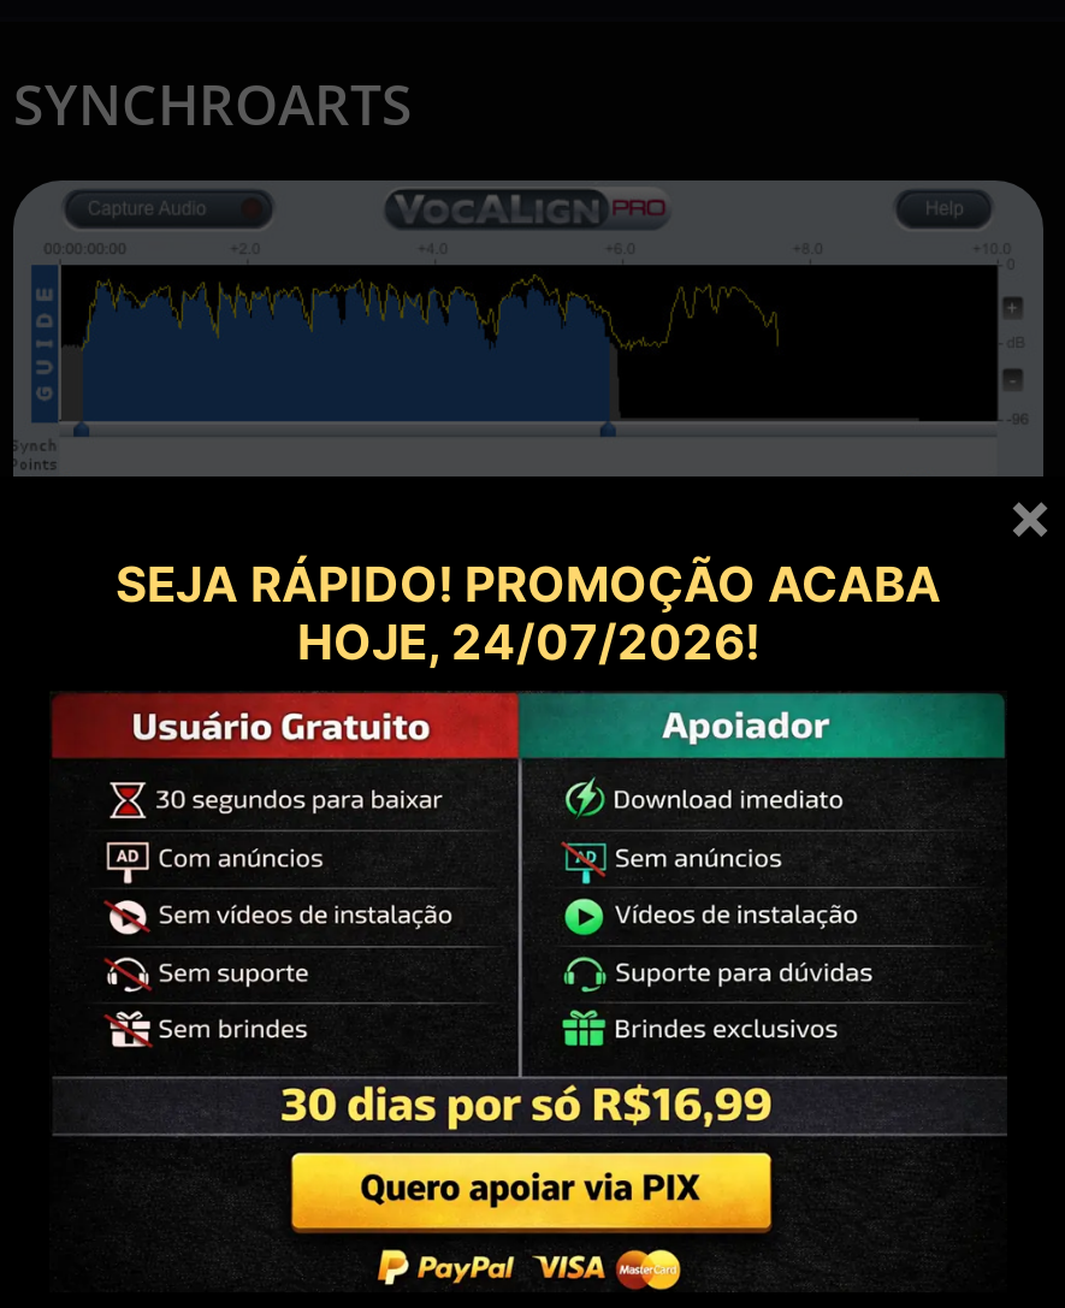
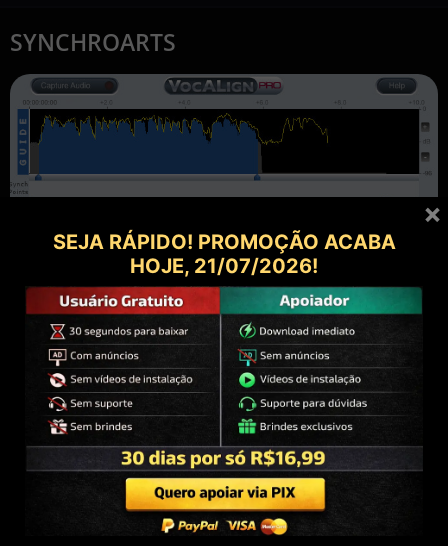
[297,612,759,670] HOJE, 24/07/2026! -> [130,253,318,277] HOJE, 21/07/2026!

